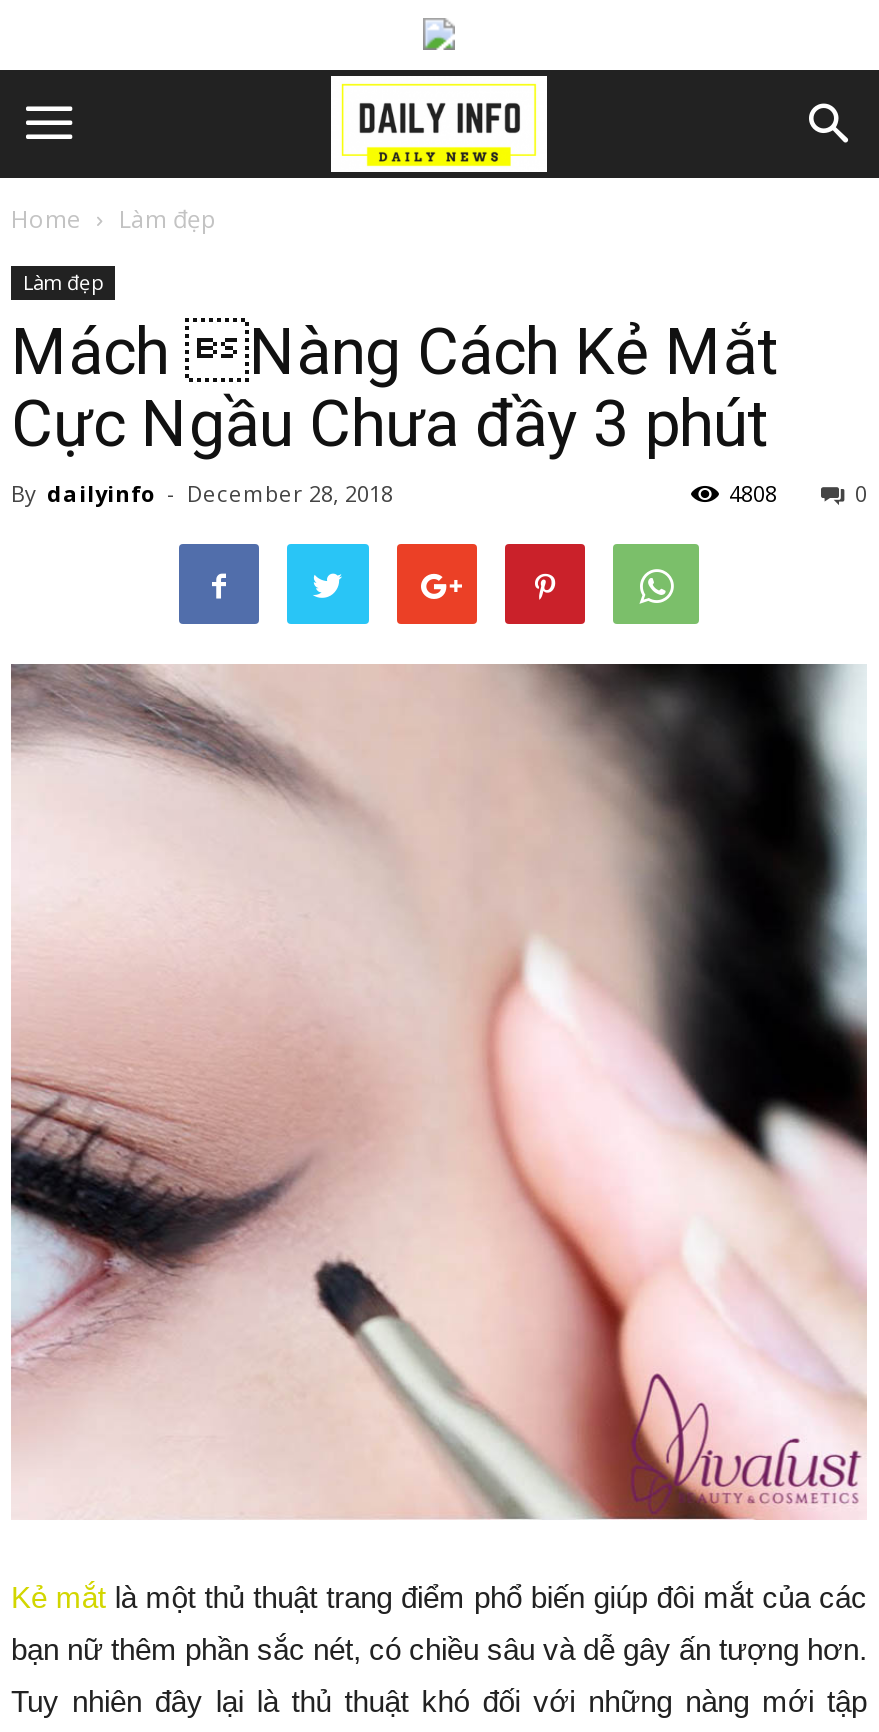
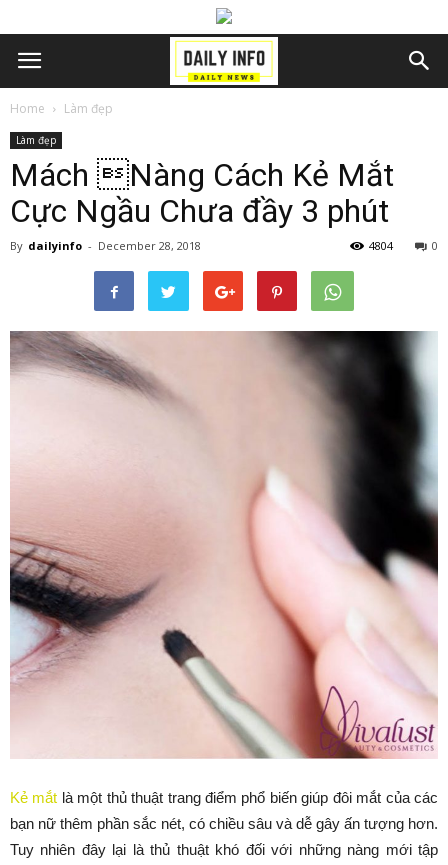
[729,478,777,508] 4808 -> [369,238,393,253] 4804

